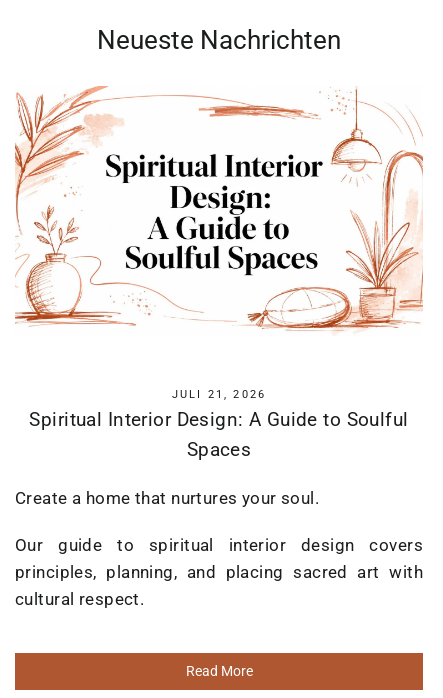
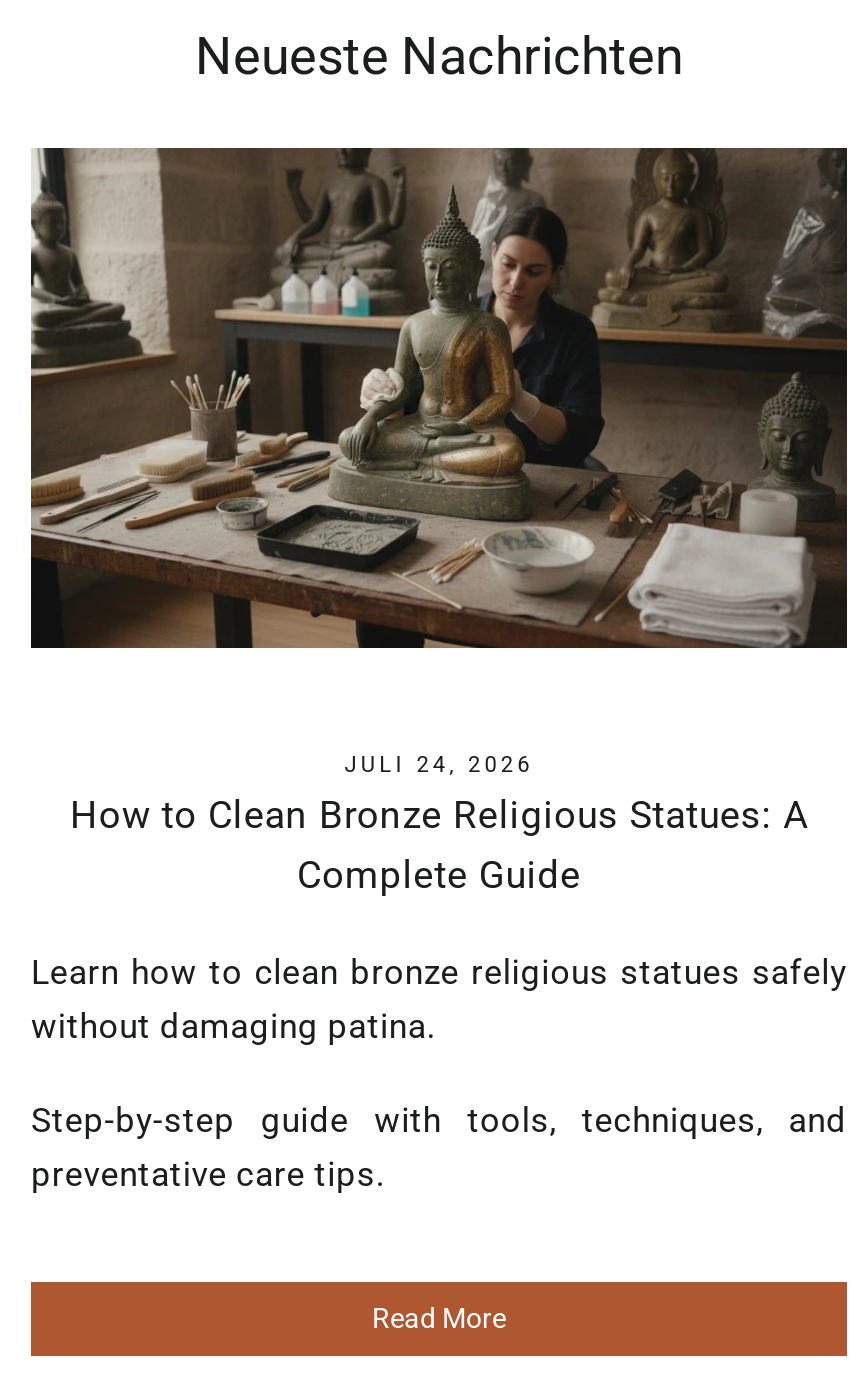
[14,85,424,337] [image] -> [29,145,849,651] [image]
[29,388,409,461] JULI 21, 2026 | Spiritual Interior Design: A Guide to Soulful | Spaces -> [70,751,808,897] JULI 24, 2026 | How to Clean Bronze Religious Statues: A | Complete Guide
[15,488,319,508] Create a home that nurtures your soul. -> [31,951,847,1045] Learn how to clean bronze religious statues safely | without damaging patina.
[15,535,423,609] Our guide to spiritual interior design covers | principles, planning, and placing sacred art with | cultural respect. -> [31,1099,847,1193] Step-by-step guide with tools, techniques, and | preventative care tips.

